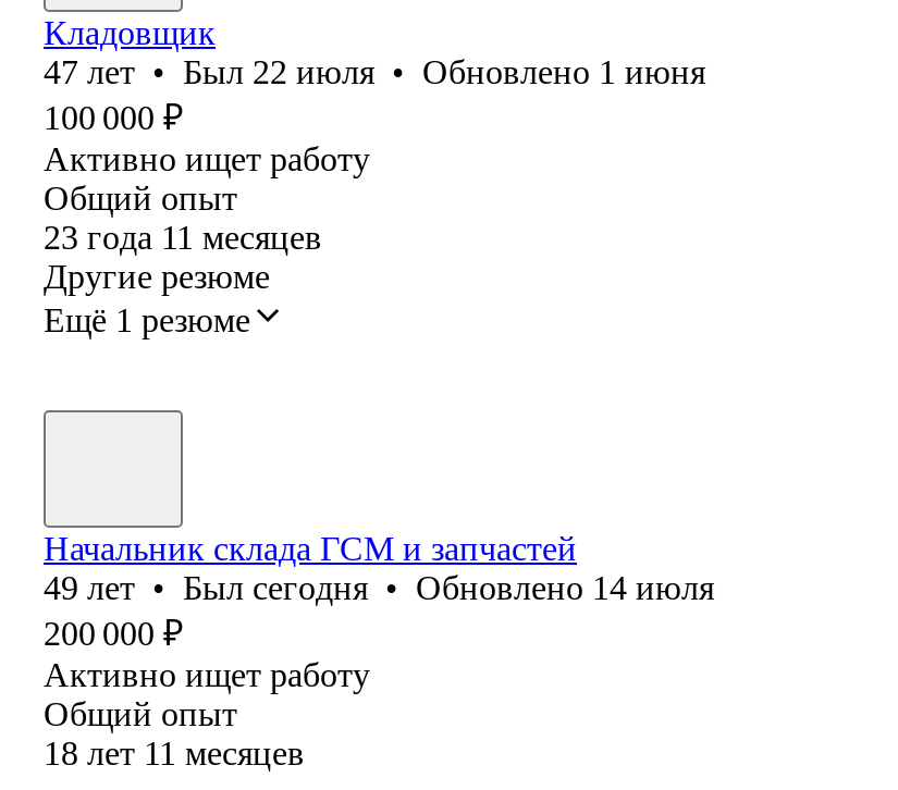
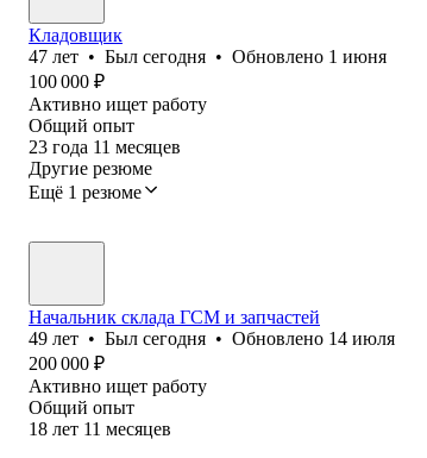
[44,53,705,90] 47 лет • Был 22 июля • Обновлено 1 июня -> [29,46,387,66] 47 лет • Был сегодня • Обновлено 1 июня

